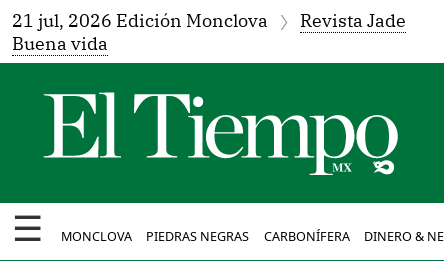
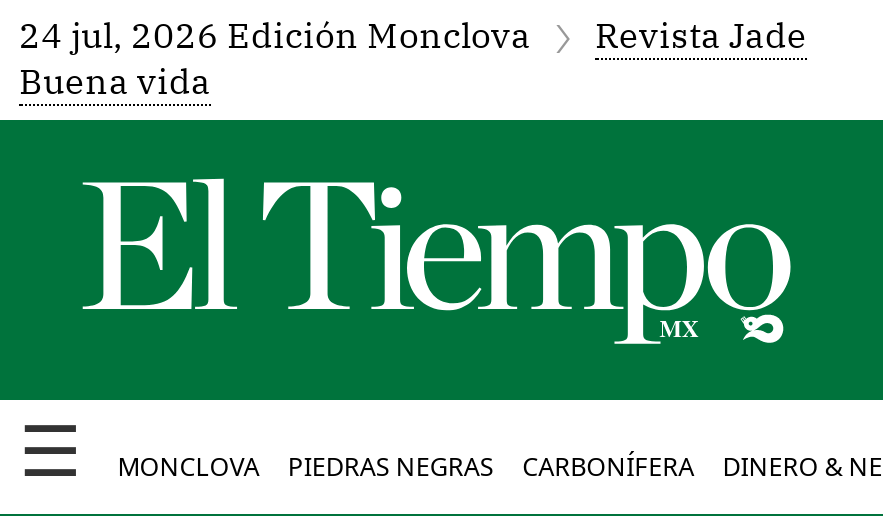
[12,9,272,32] 21 jul, 2026 Edición Monclova -> [19,12,539,58] 24 jul, 2026 Edición Monclova

